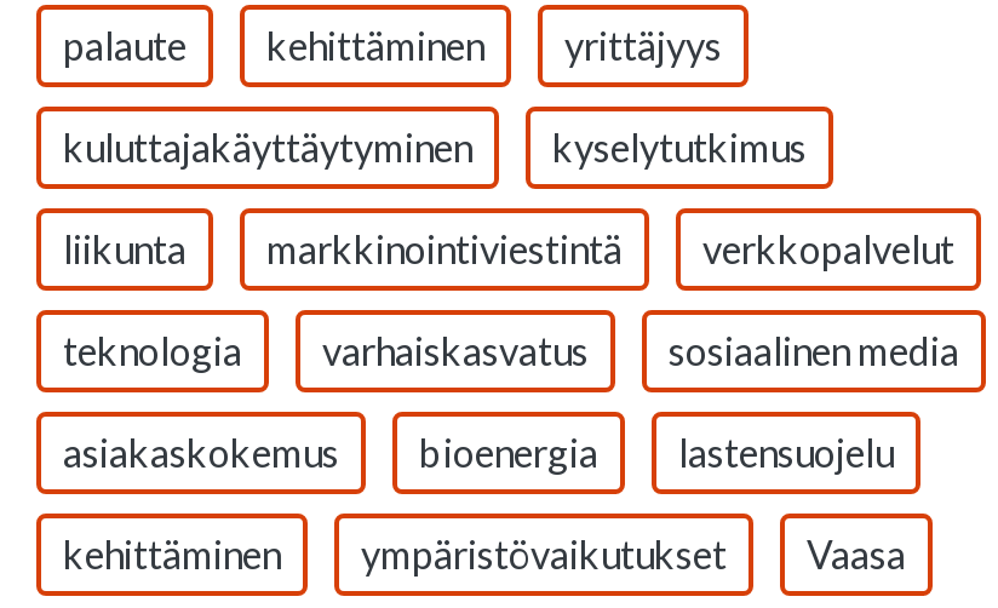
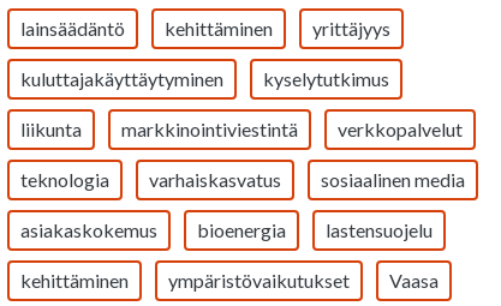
[63,22,187,68] palaute -> [20,17,125,40] lainsäädäntö

